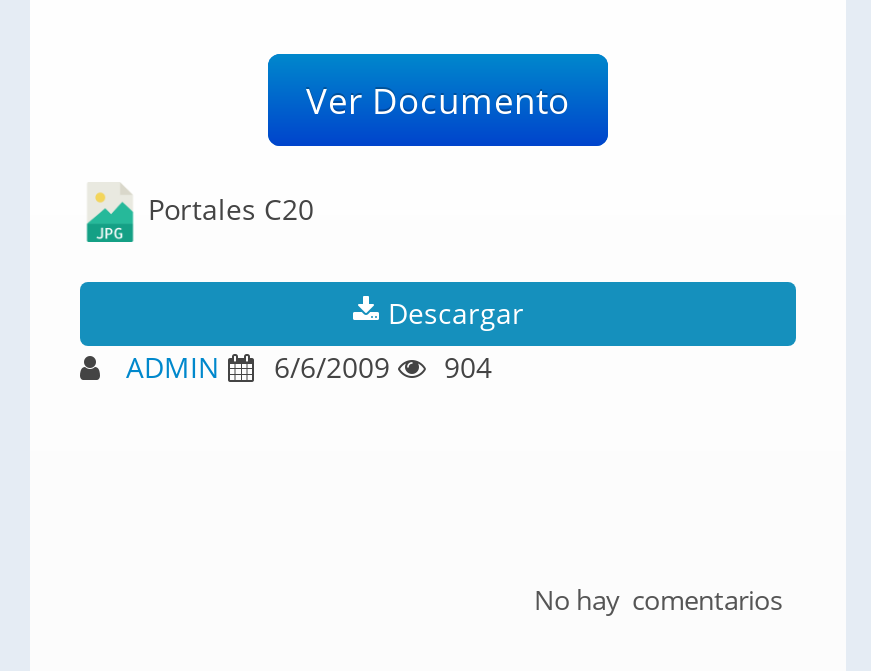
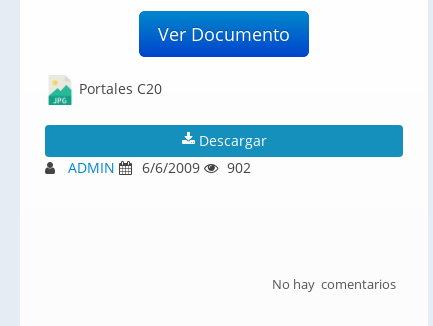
[126,348,492,386] ADMIN 6/6/2009 904 -> [68,158,251,177] ADMIN 6/6/2009 902

